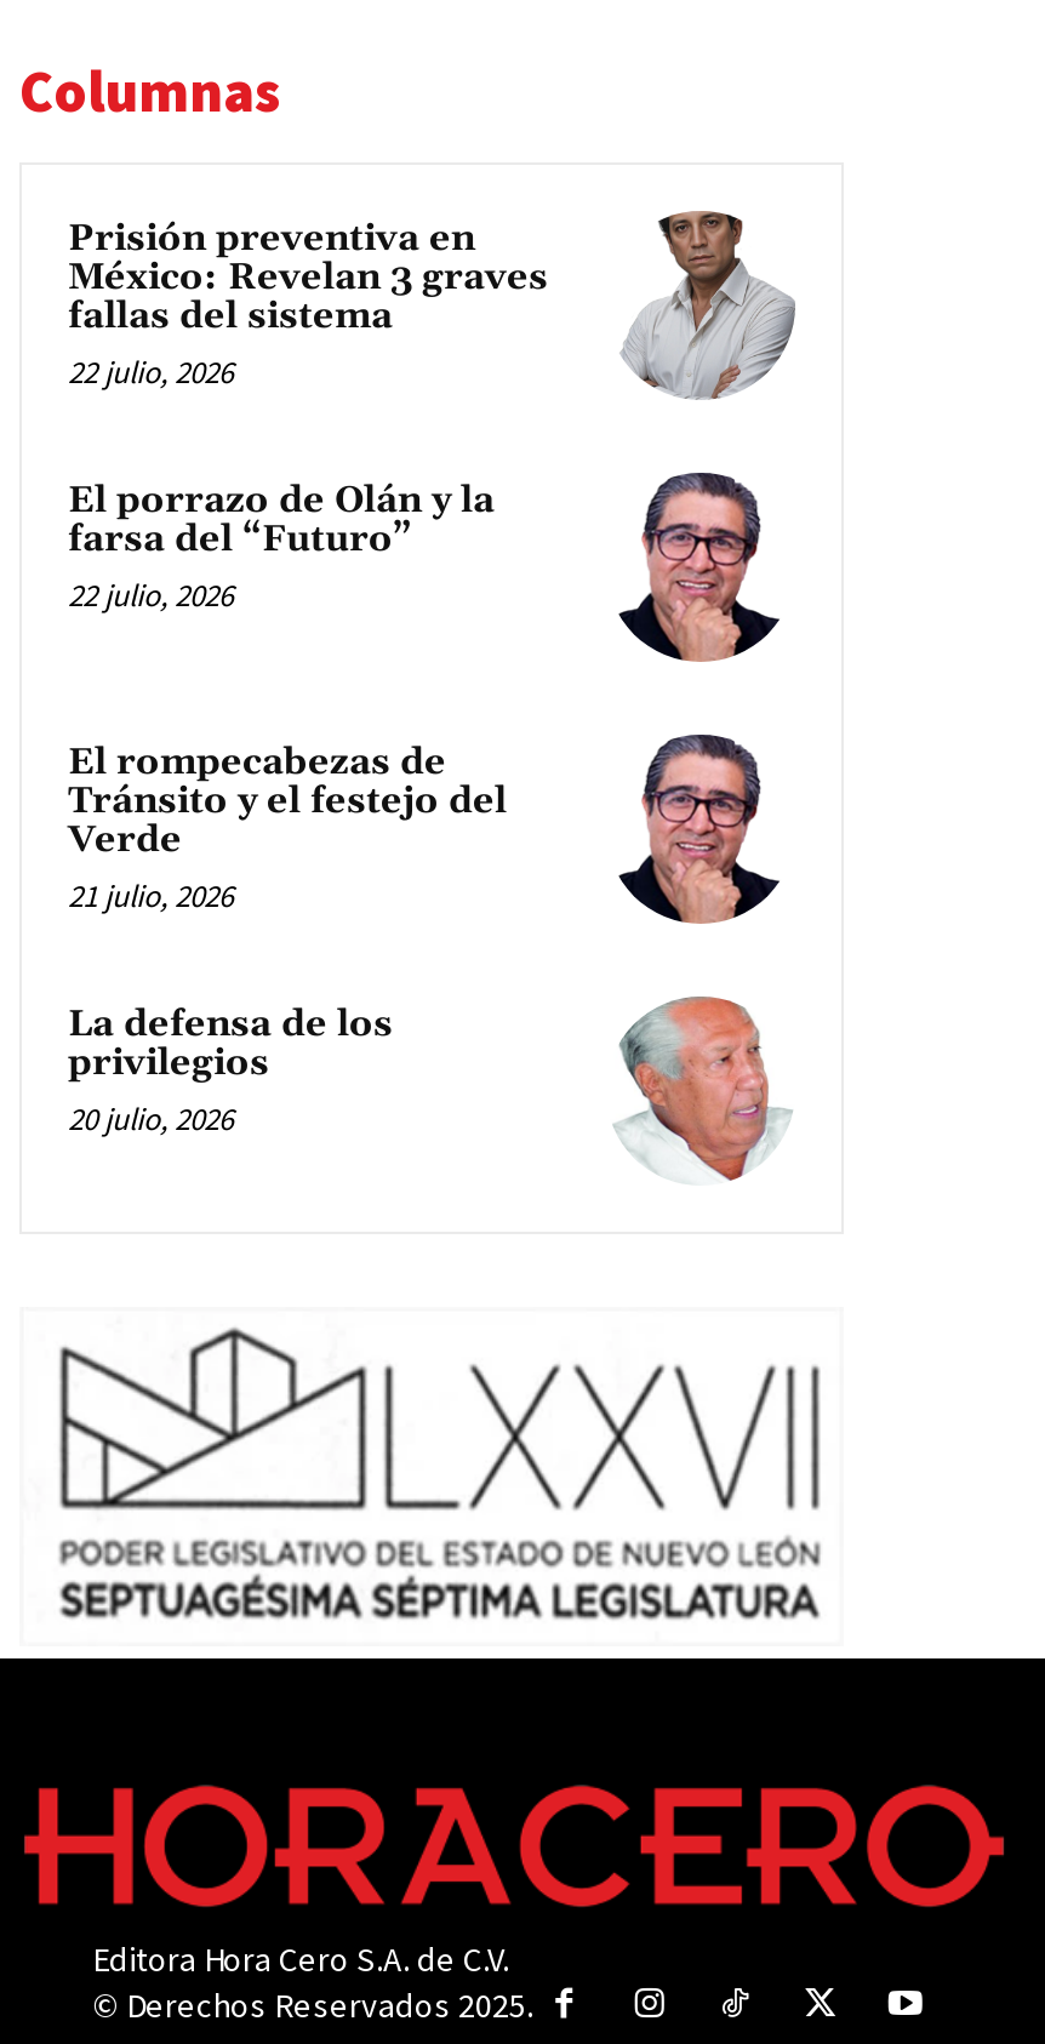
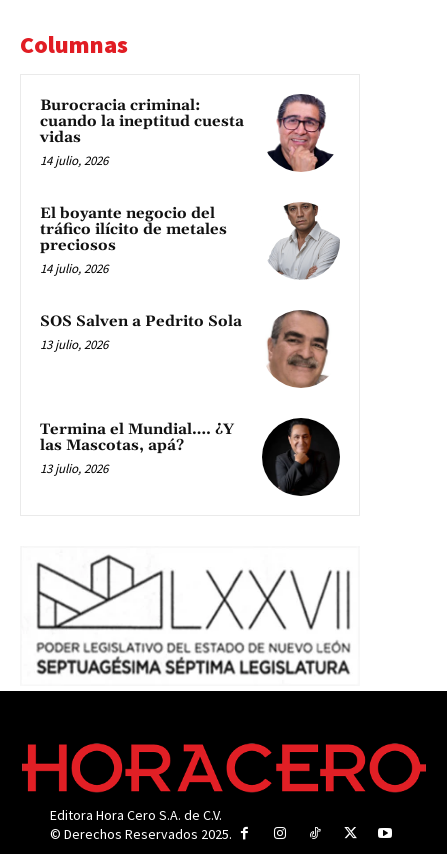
[68,215,548,392] Prisión preventiva en | México: Revelan 3 graves | fallas del sistema | 22 julio, 2026 -> [40,96,244,169] Burocracia criminal: | cuando la ineptitud cuesta | vidas | 14 julio, 2026
moved [623,211,798,400] -> [269,202,341,280]: [image]
[68,477,495,615] El porrazo de Olán y la | farsa del “Futuro” | 22 julio, 2026 -> [40,204,227,277] El boyante negocio del | tráfico ilícito de metales | preciosos | 14 julio, 2026
moved [618,470,793,662] -> [267,93,340,172]: [image]
[68,739,507,916] El rompecabezas de | Tránsito y el festejo del | Verde | 21 julio, 2026 -> [40,312,242,353] SOS Salven a Pedrito Sola | 13 julio, 2026
[618,735,781,924] [image] -> [266,310,332,387] [image]
[68,1000,393,1139] La defensa de los | privilegios | 20 julio, 2026 -> [40,420,234,477] Termina el Mundial…. ¿Y | las Mascotas, apá? | 13 julio, 2026
[606,997,795,1186] [image] -> [261,417,341,497] [image]

